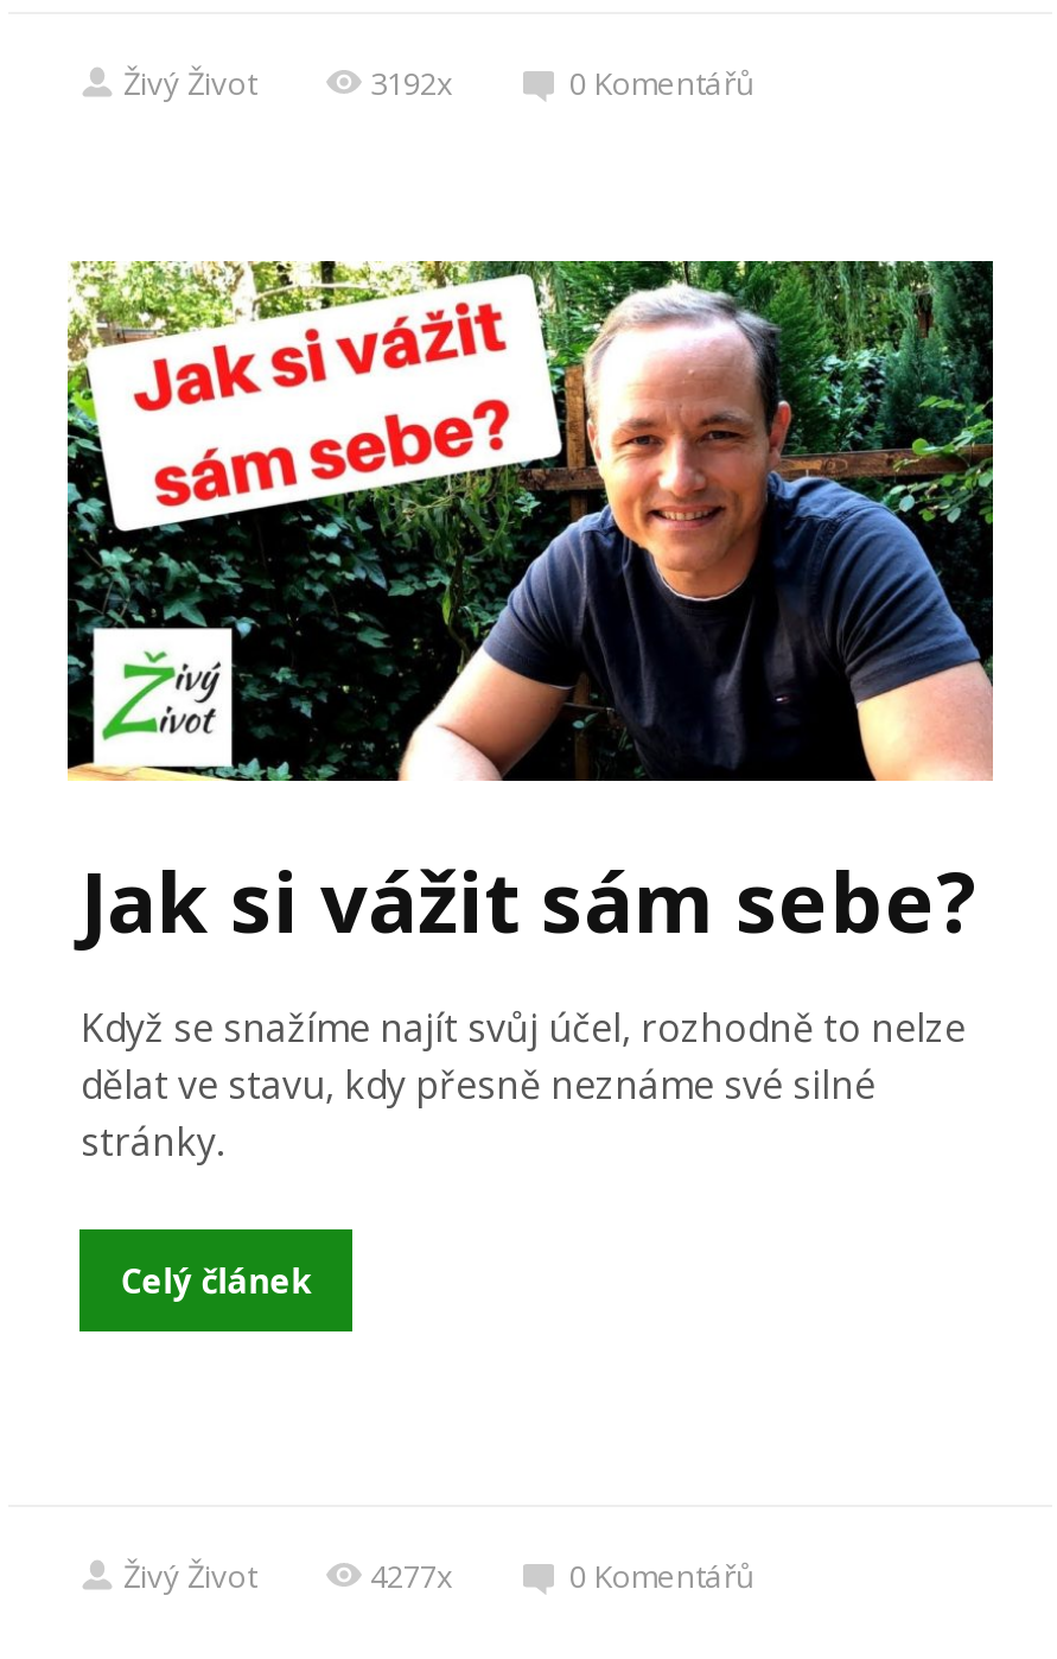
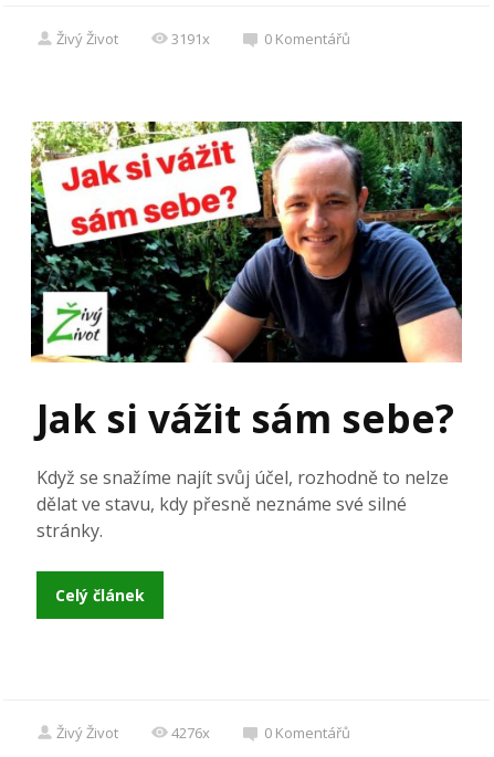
[370,61,453,103] 3192x -> [172,28,211,48] 3191x
[370,1553,453,1596] 4277x -> [172,723,211,743] 4276x

